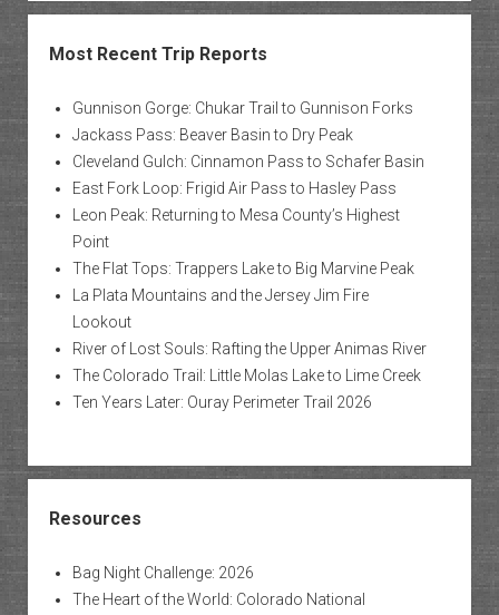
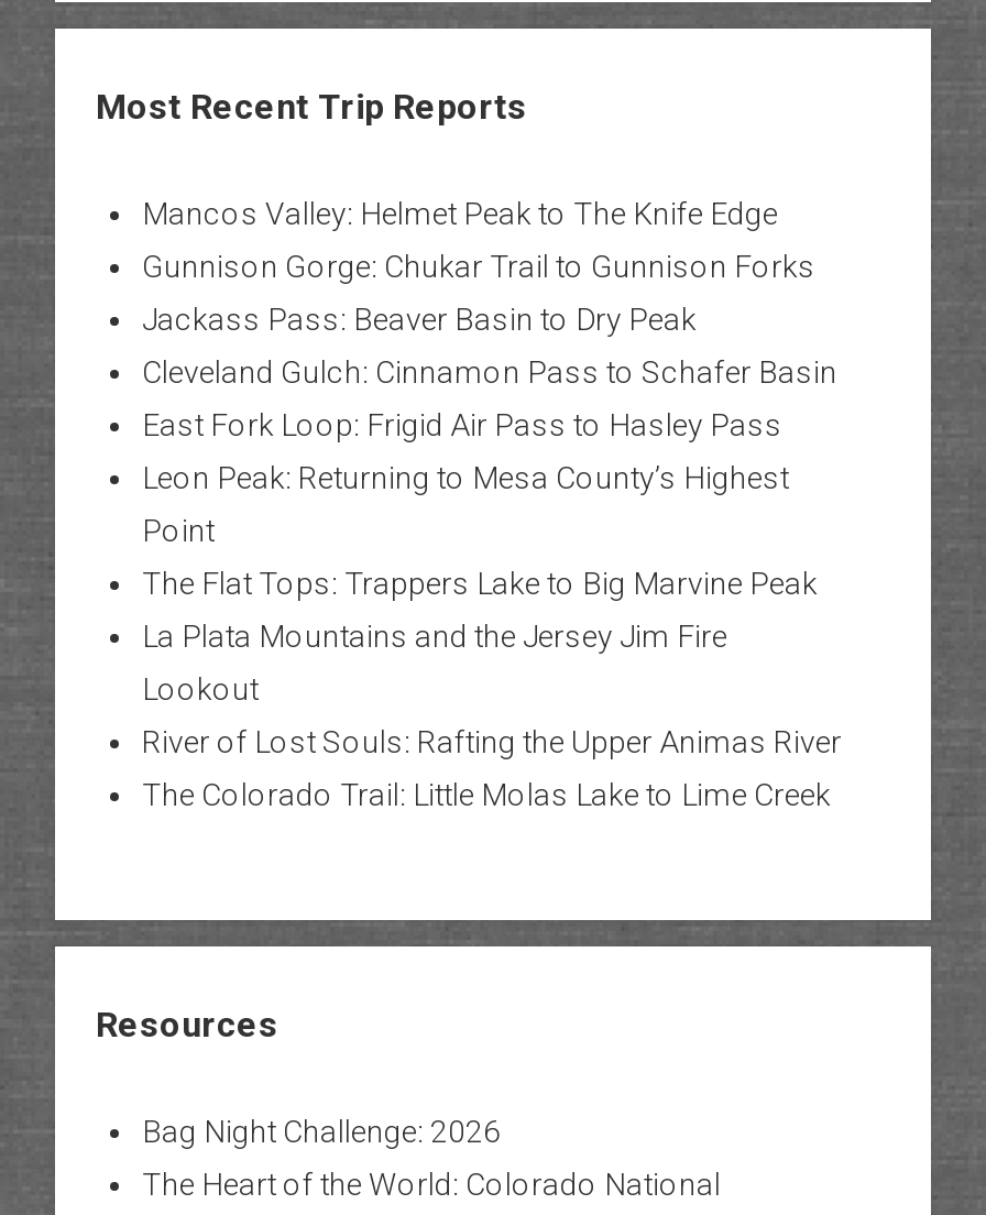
none -> [142,195,778,230] Mancos Valley: Helmet Peak to The Knife Edge
moved [72,99,426,384] -> [142,248,842,811]: Gunnison Gorge: Chukar Trail to Gunnison Forks | Jackass Pass: Beaver Basin to Dry Peak | Cleveland Gulch: Cinnamon Pass to Schafer Basin | ... | River of Lost Souls: Rafting the Upper Animas River | The Colorado Trail: Little Molas Lake to Lime Creek
[72,393,371,411] Ten Years Later: Ouray Perimeter Trail 2026 -> none

